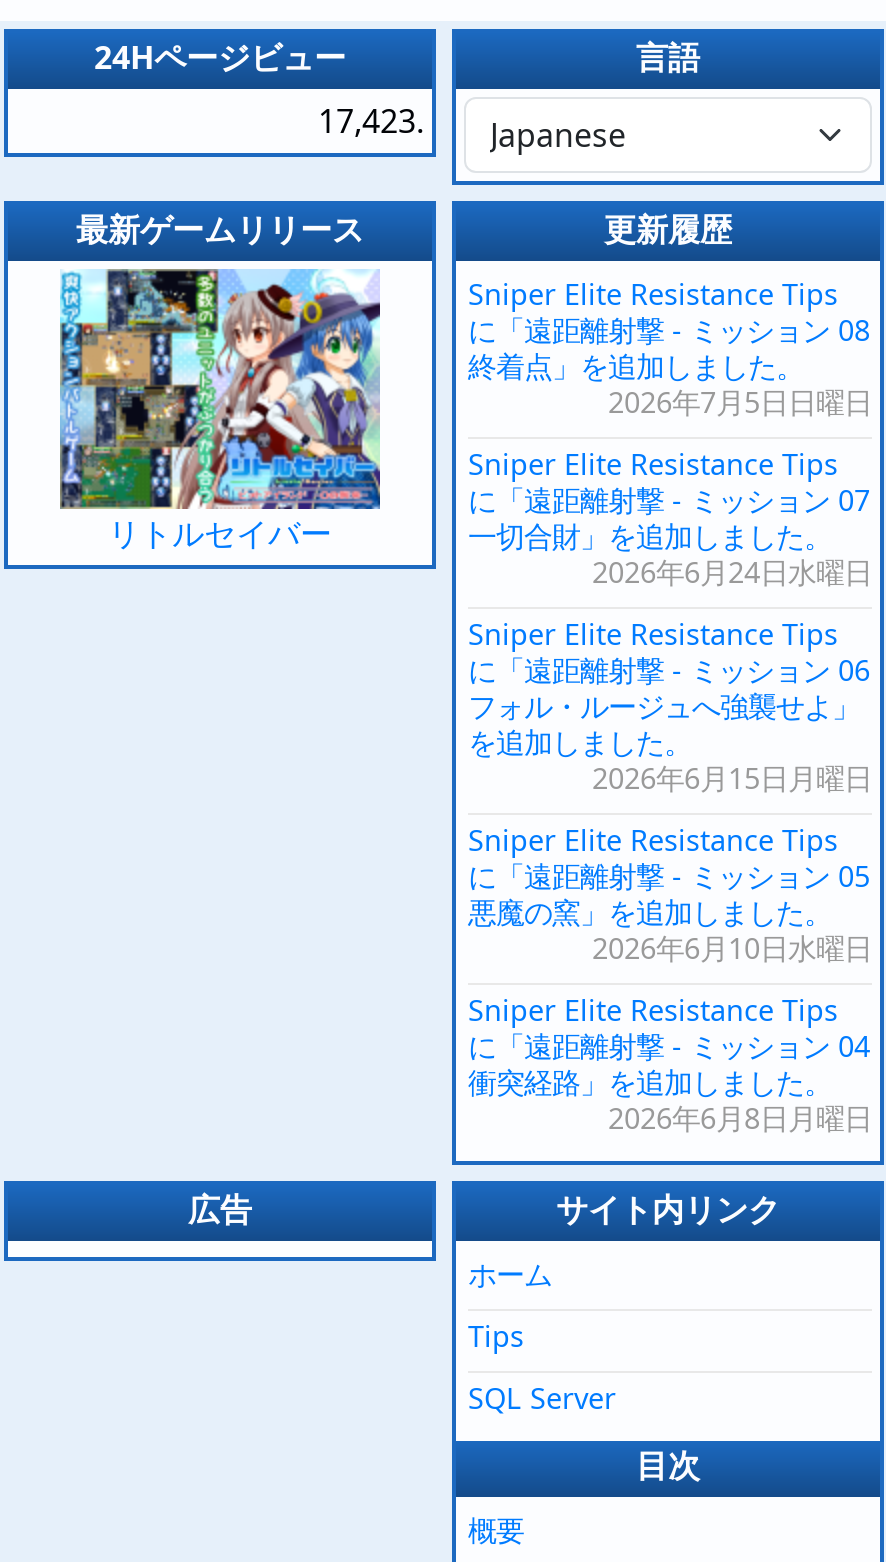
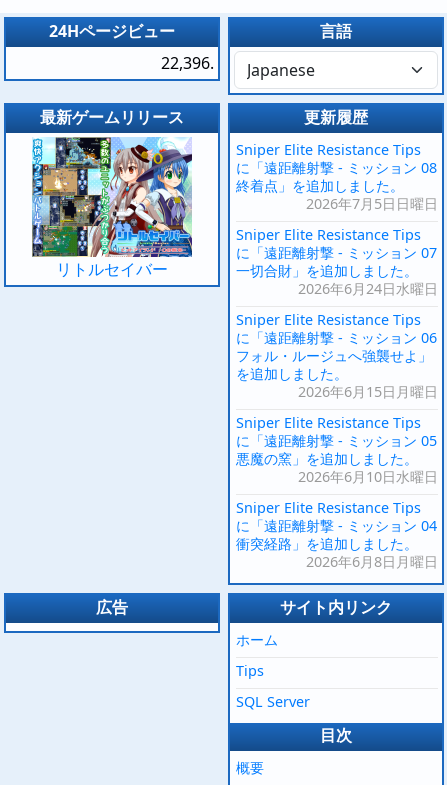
[318,99,424,143] 17,423. -> [161,52,214,74] 22,396.

